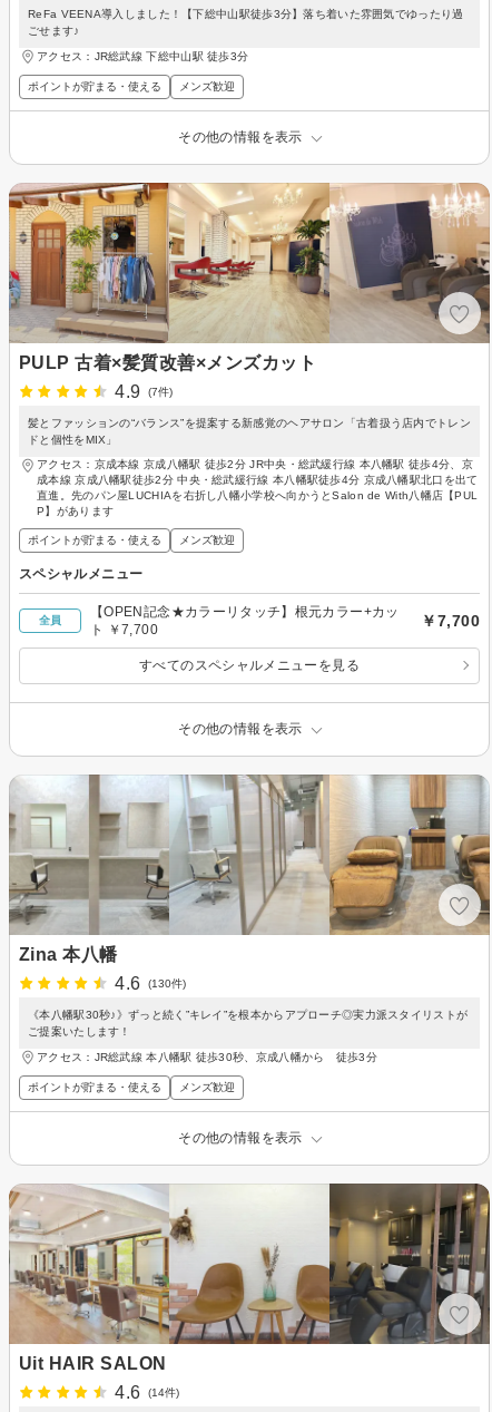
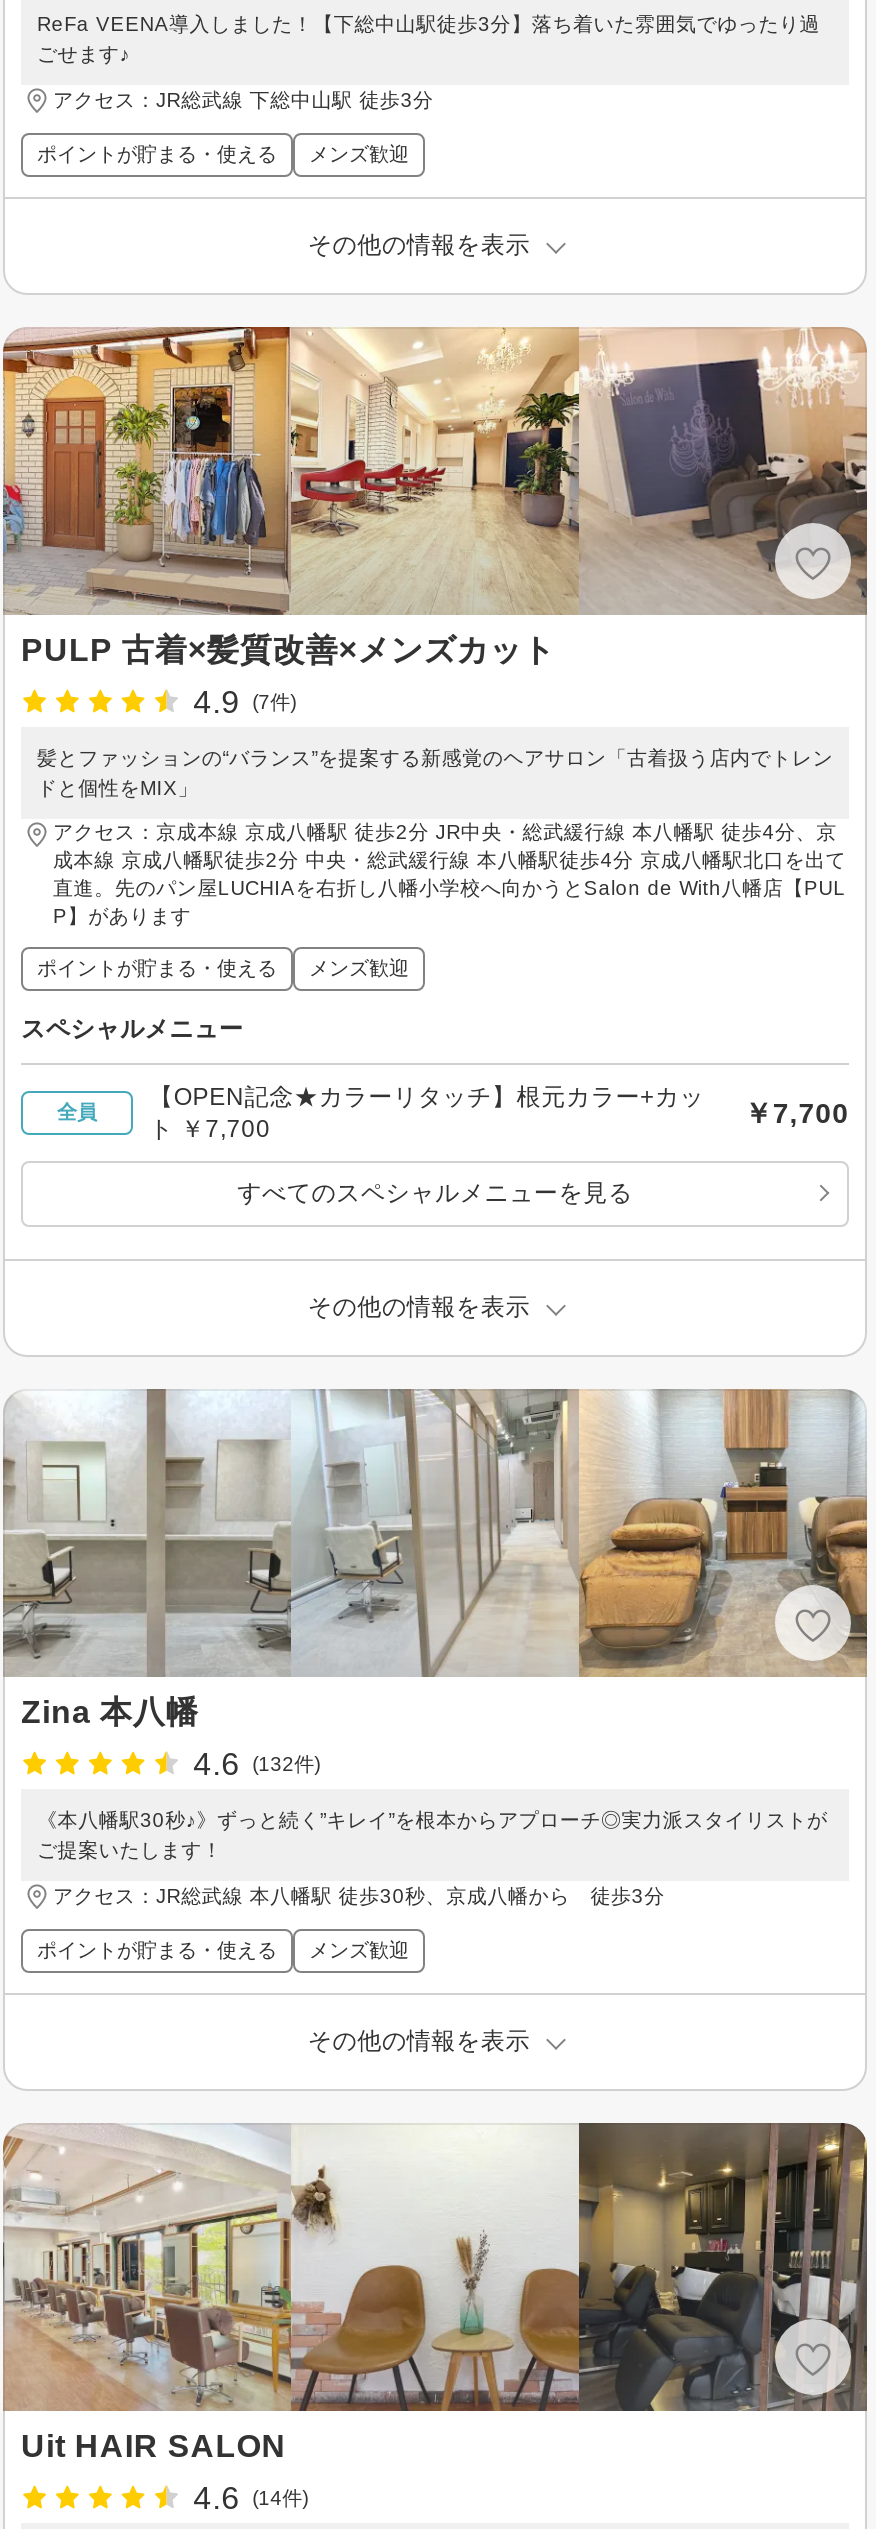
[115,974,185,993] 4.6 (130件) -> [193,1746,320,1780] 4.6 (132件)

